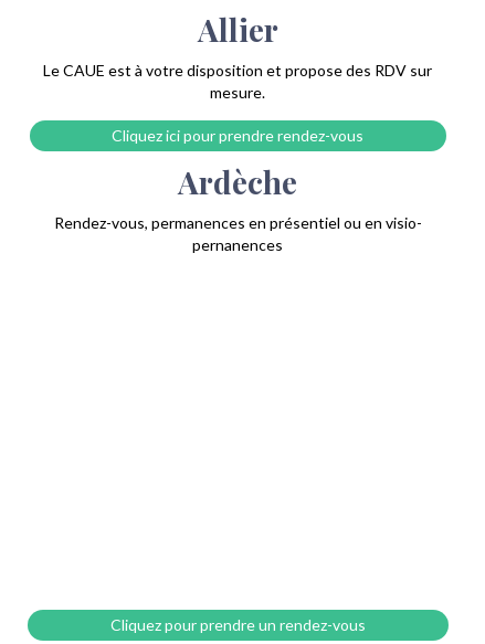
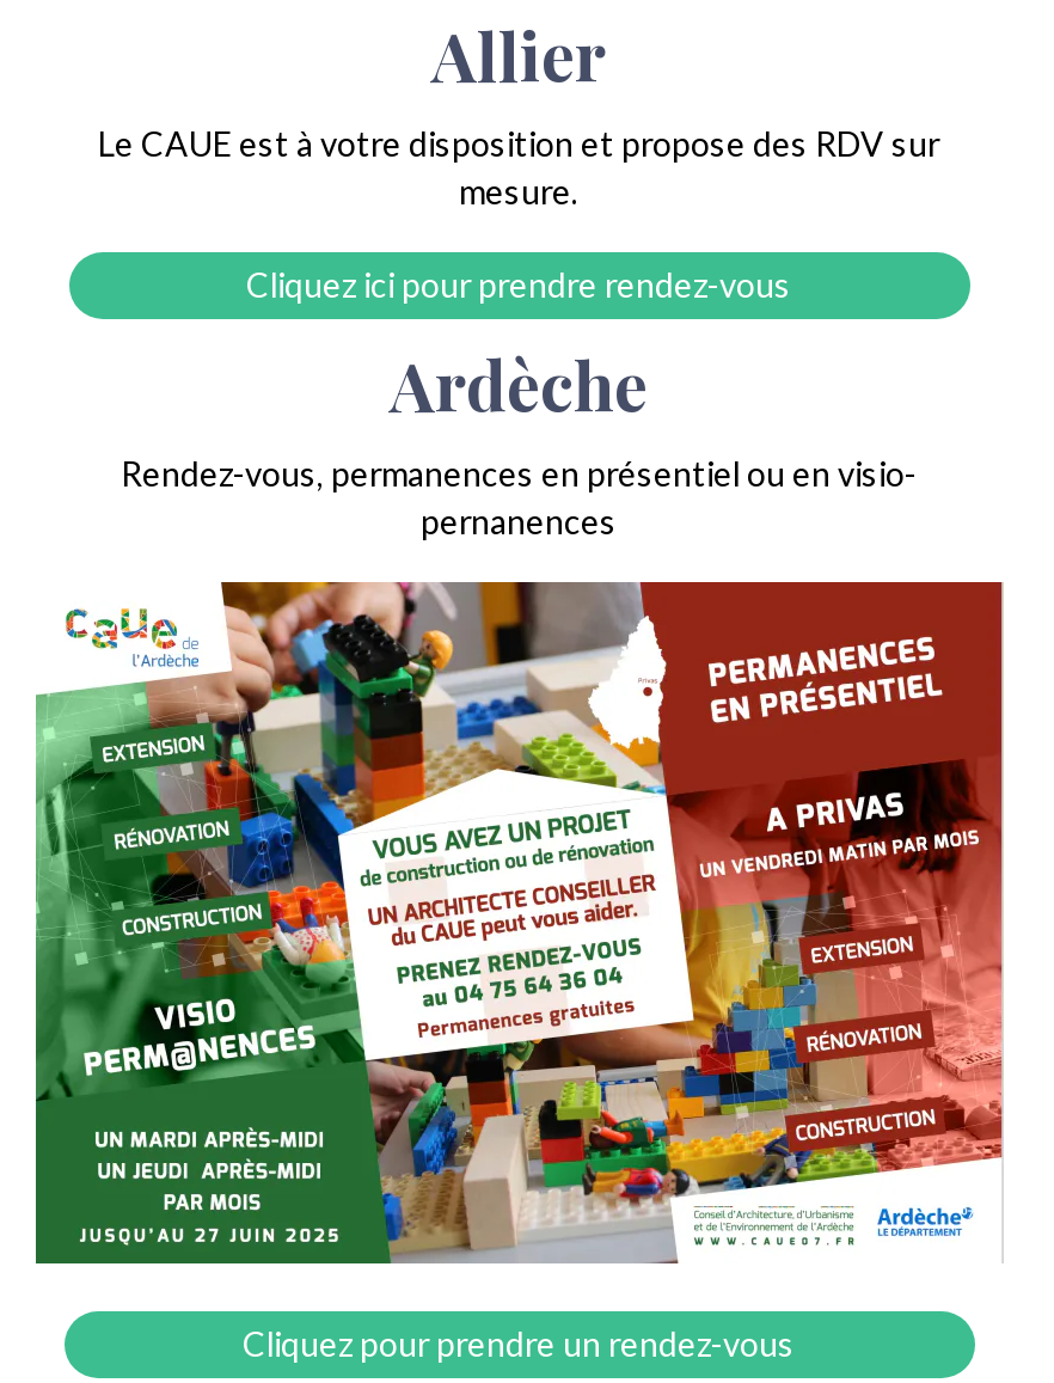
none -> [33,580,1006,1266] [image]

